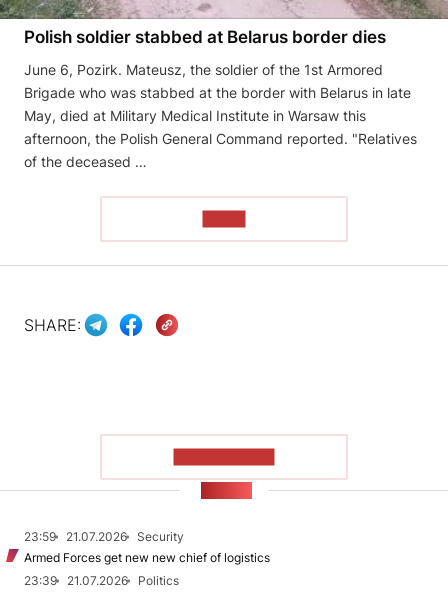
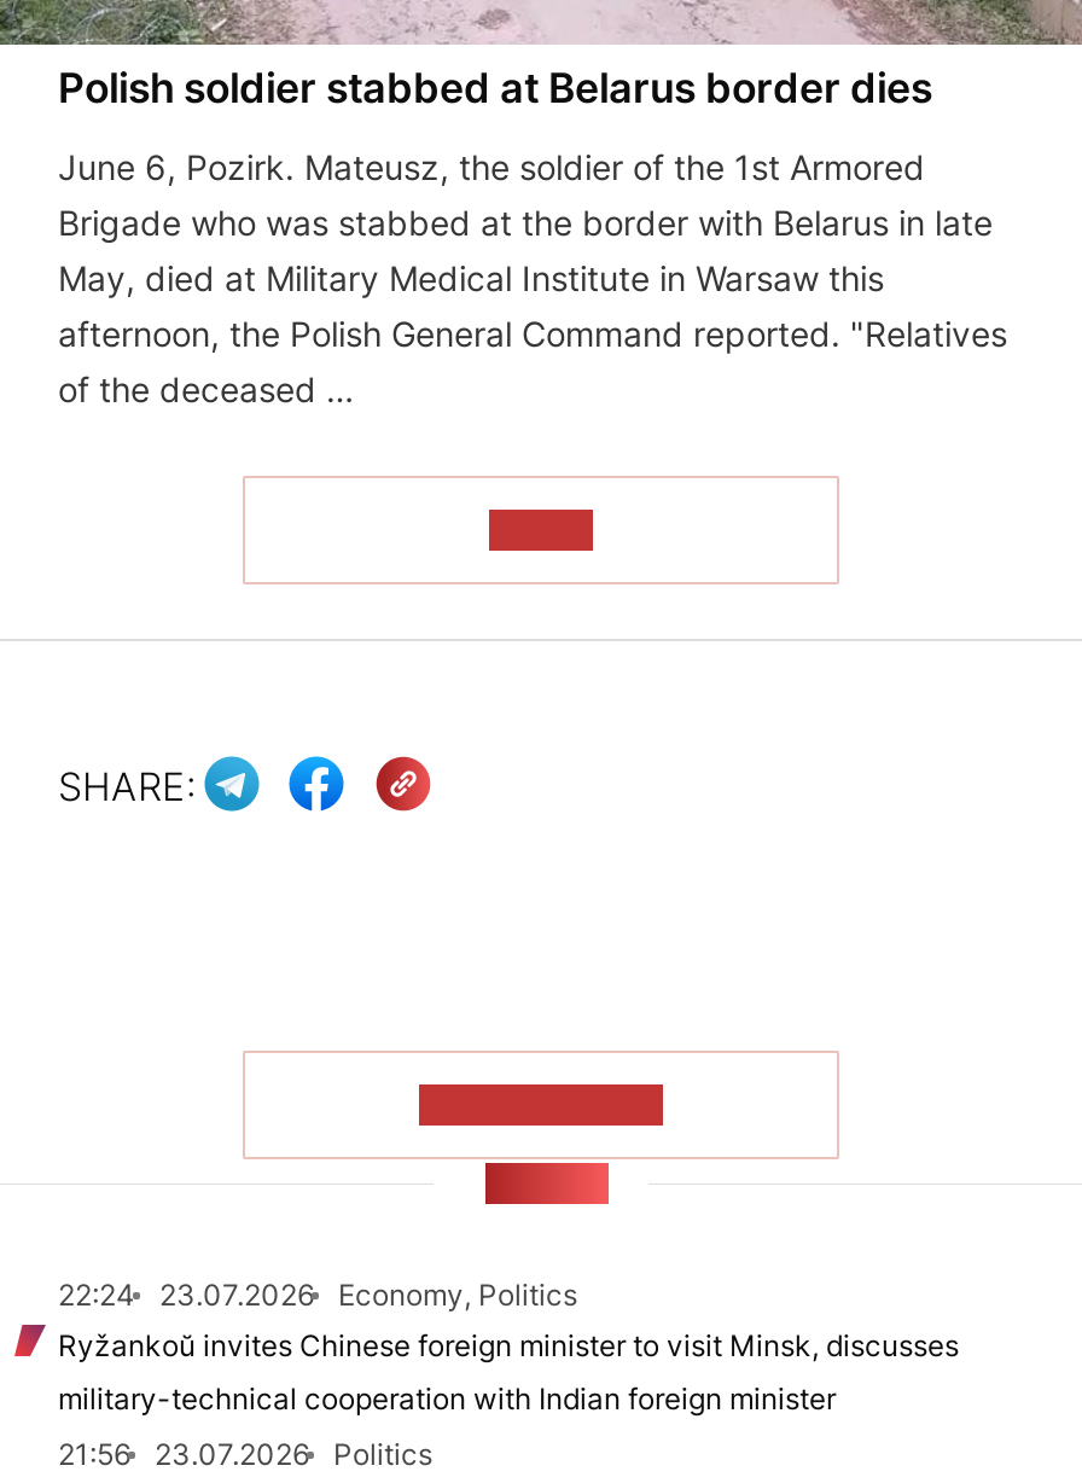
[24,529,270,588] 23:59 | 21.07.2026 | Security | Armed Forces get new new chief of logistics | 23:39 | 21.07.2026 -> [58,1277,959,1473] 22:24 | 23.07.2026 | Economy, Politics | Ryžankoŭ invites Chinese foreign minister to visit Minsk, discusses | military-technical cooperation with Indian foreign minister | 21:56 | 23.07.2026

